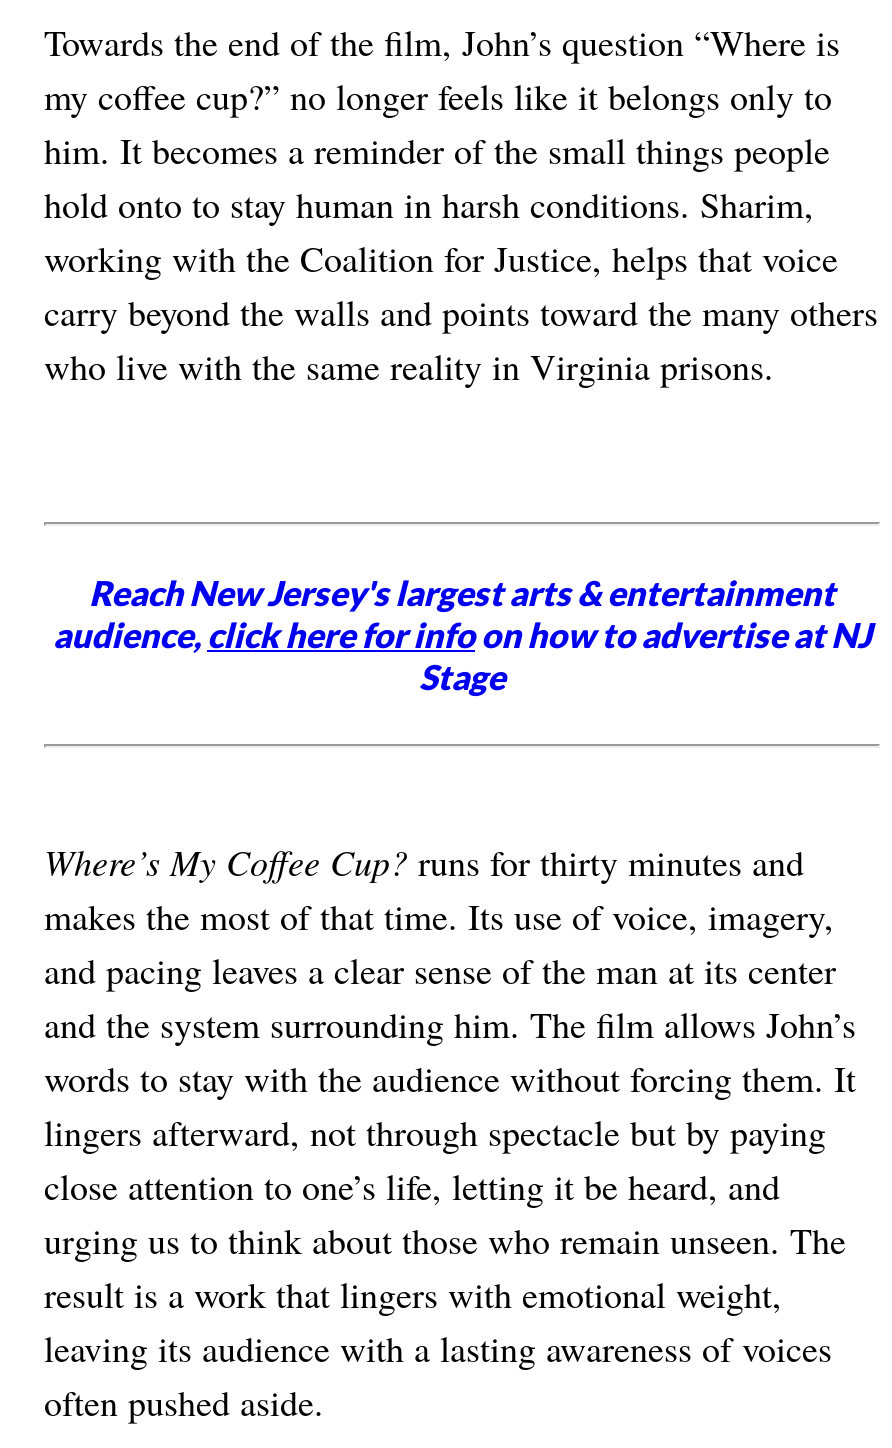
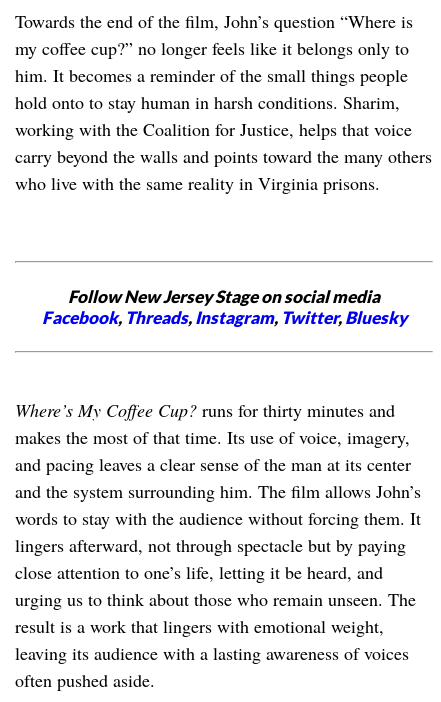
[53,572,871,698] Reach New Jersey's largest arts & entertainment | audience, click here for infoon how to advertise at NJ | Stage -> [41,286,406,328] Follow New Jersey Stage on social media | Facebook, Threads, Instagram, Twitter, Bluesky

